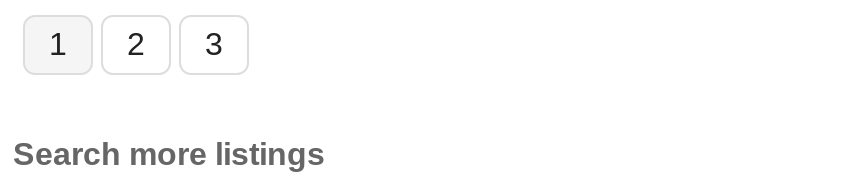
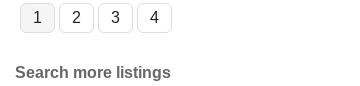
none -> [150,9,159,26] 4

